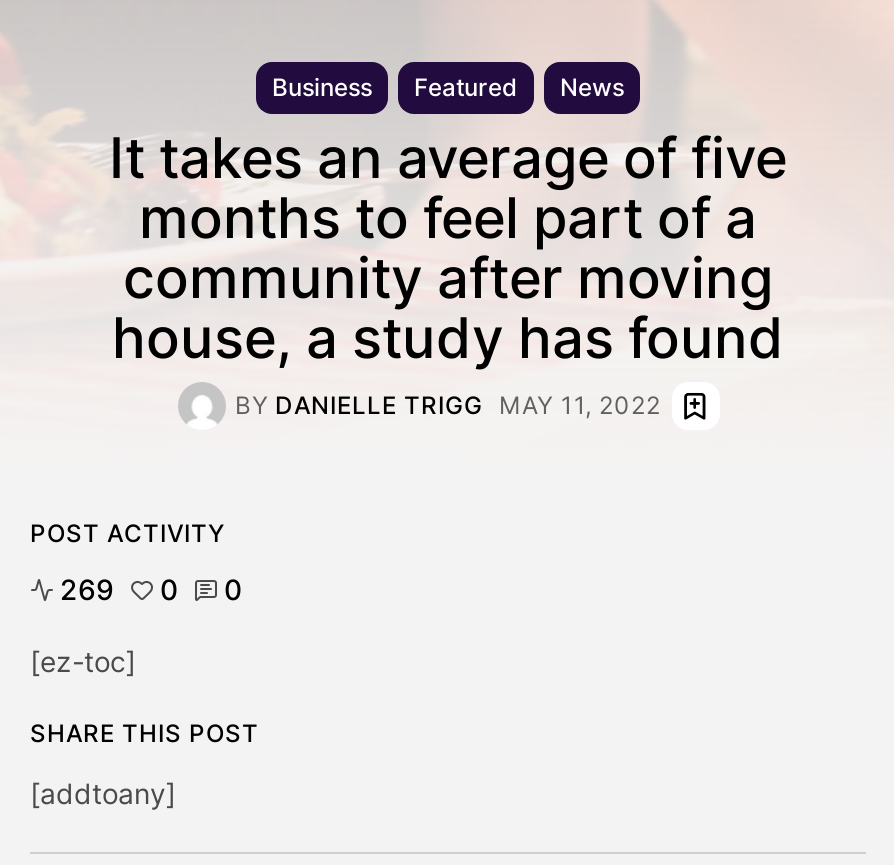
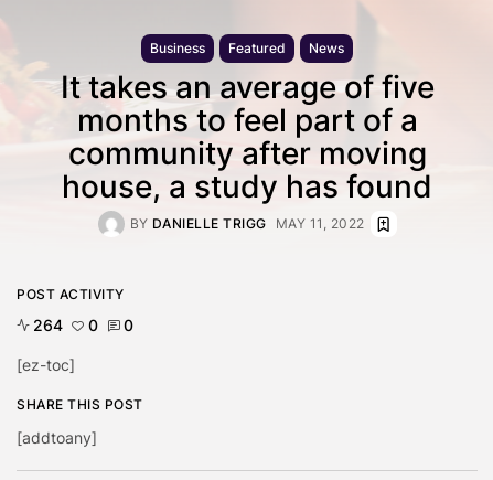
[60,571,242,605] 269 0 0 -> [33,315,133,334] 264 0 0

